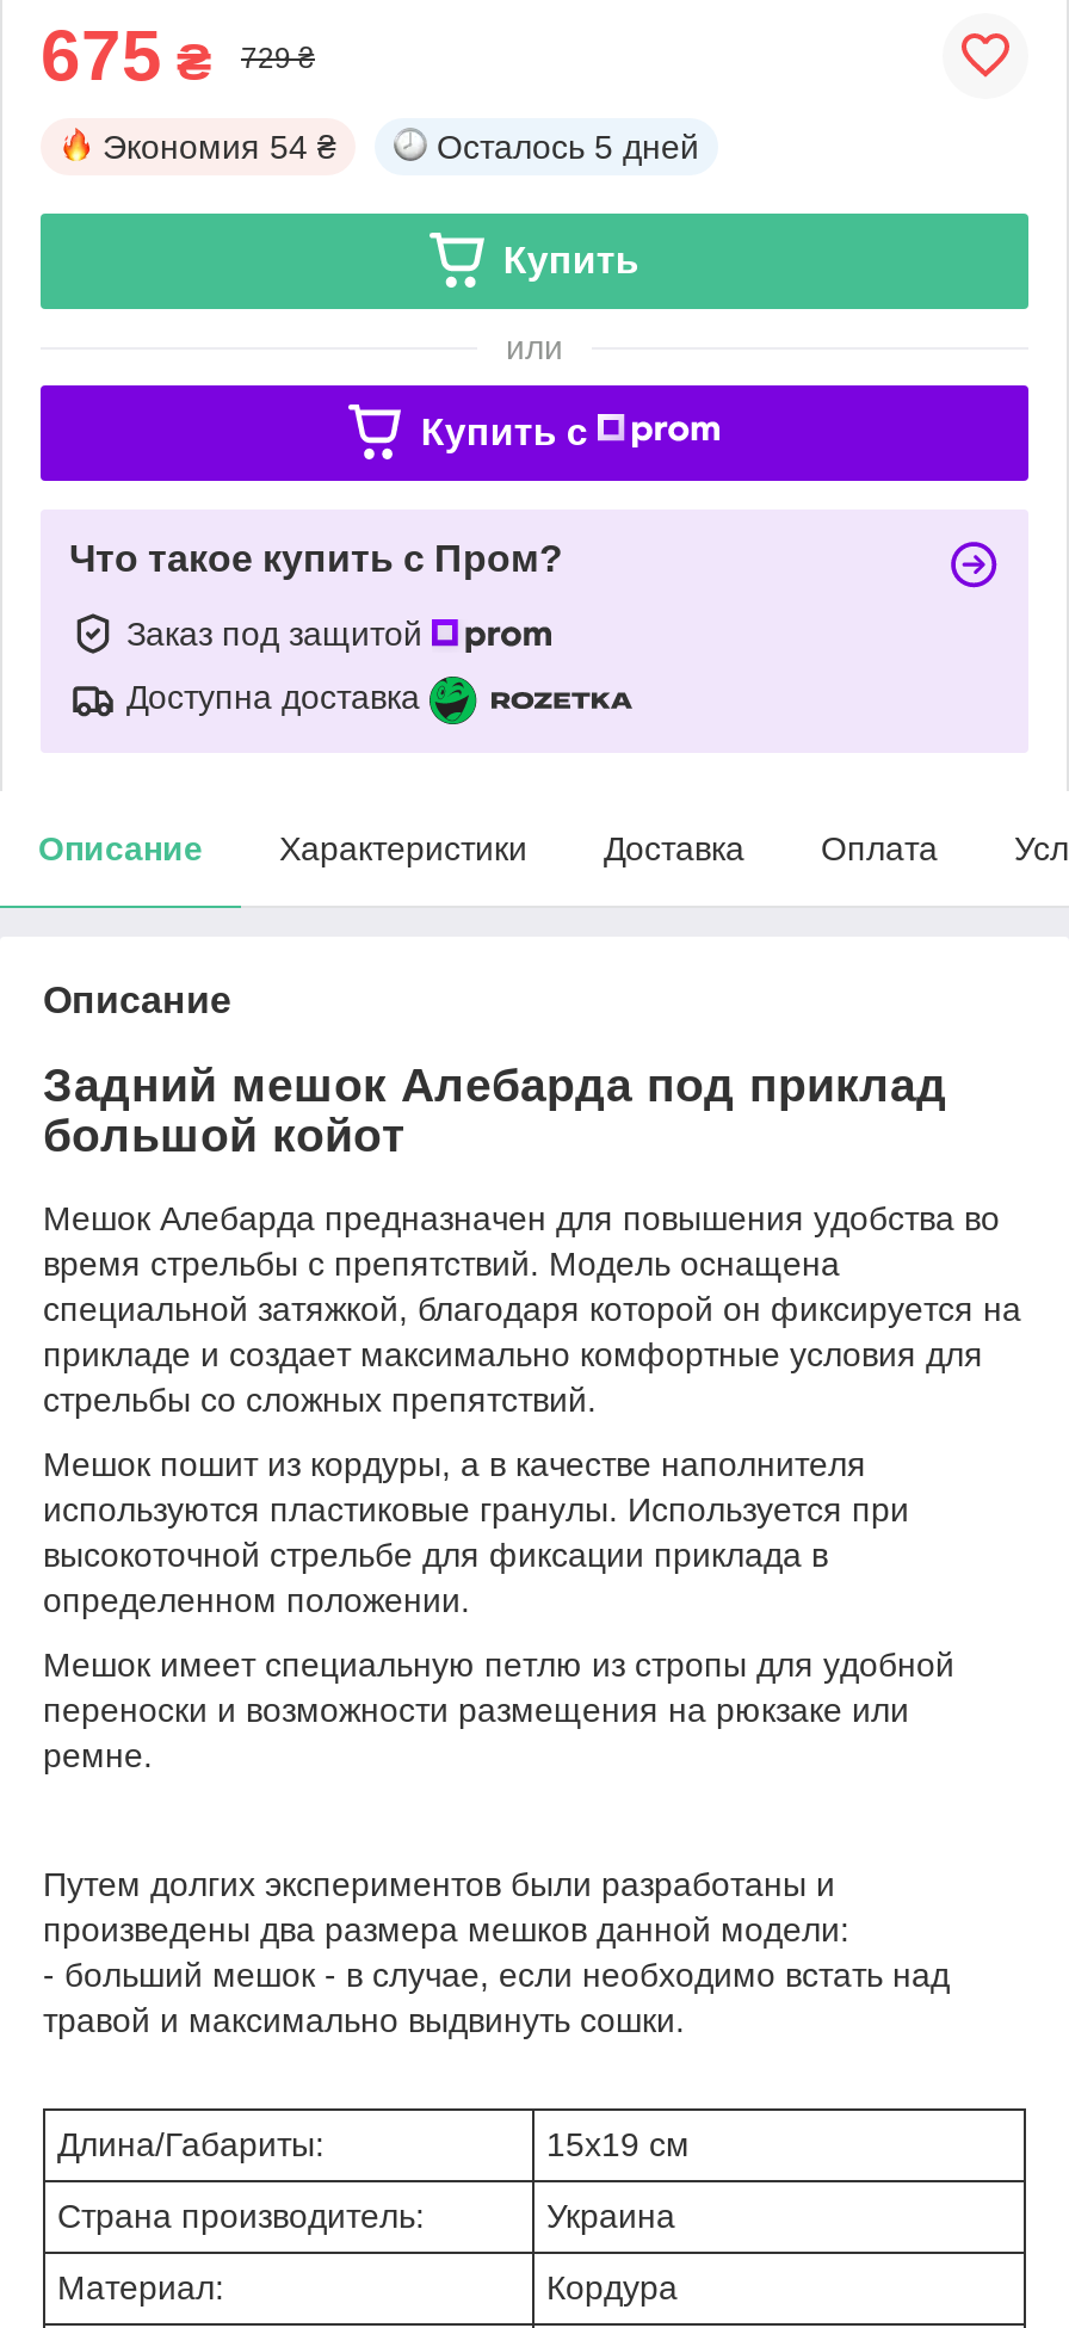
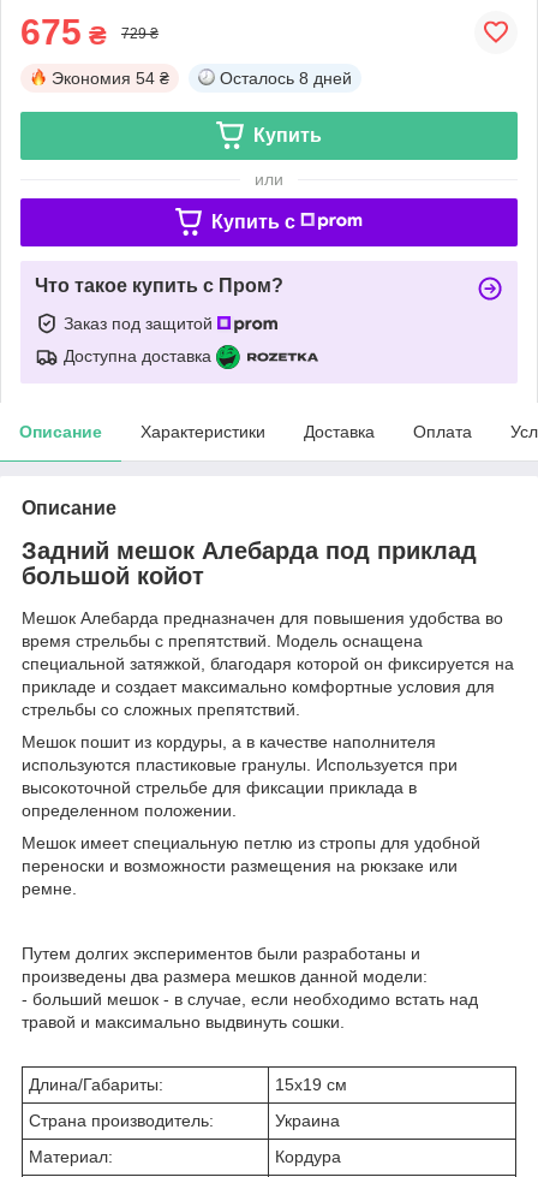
[437,127,699,165] Осталось 5 дней -> [220,68,352,88] Осталось 8 дней

